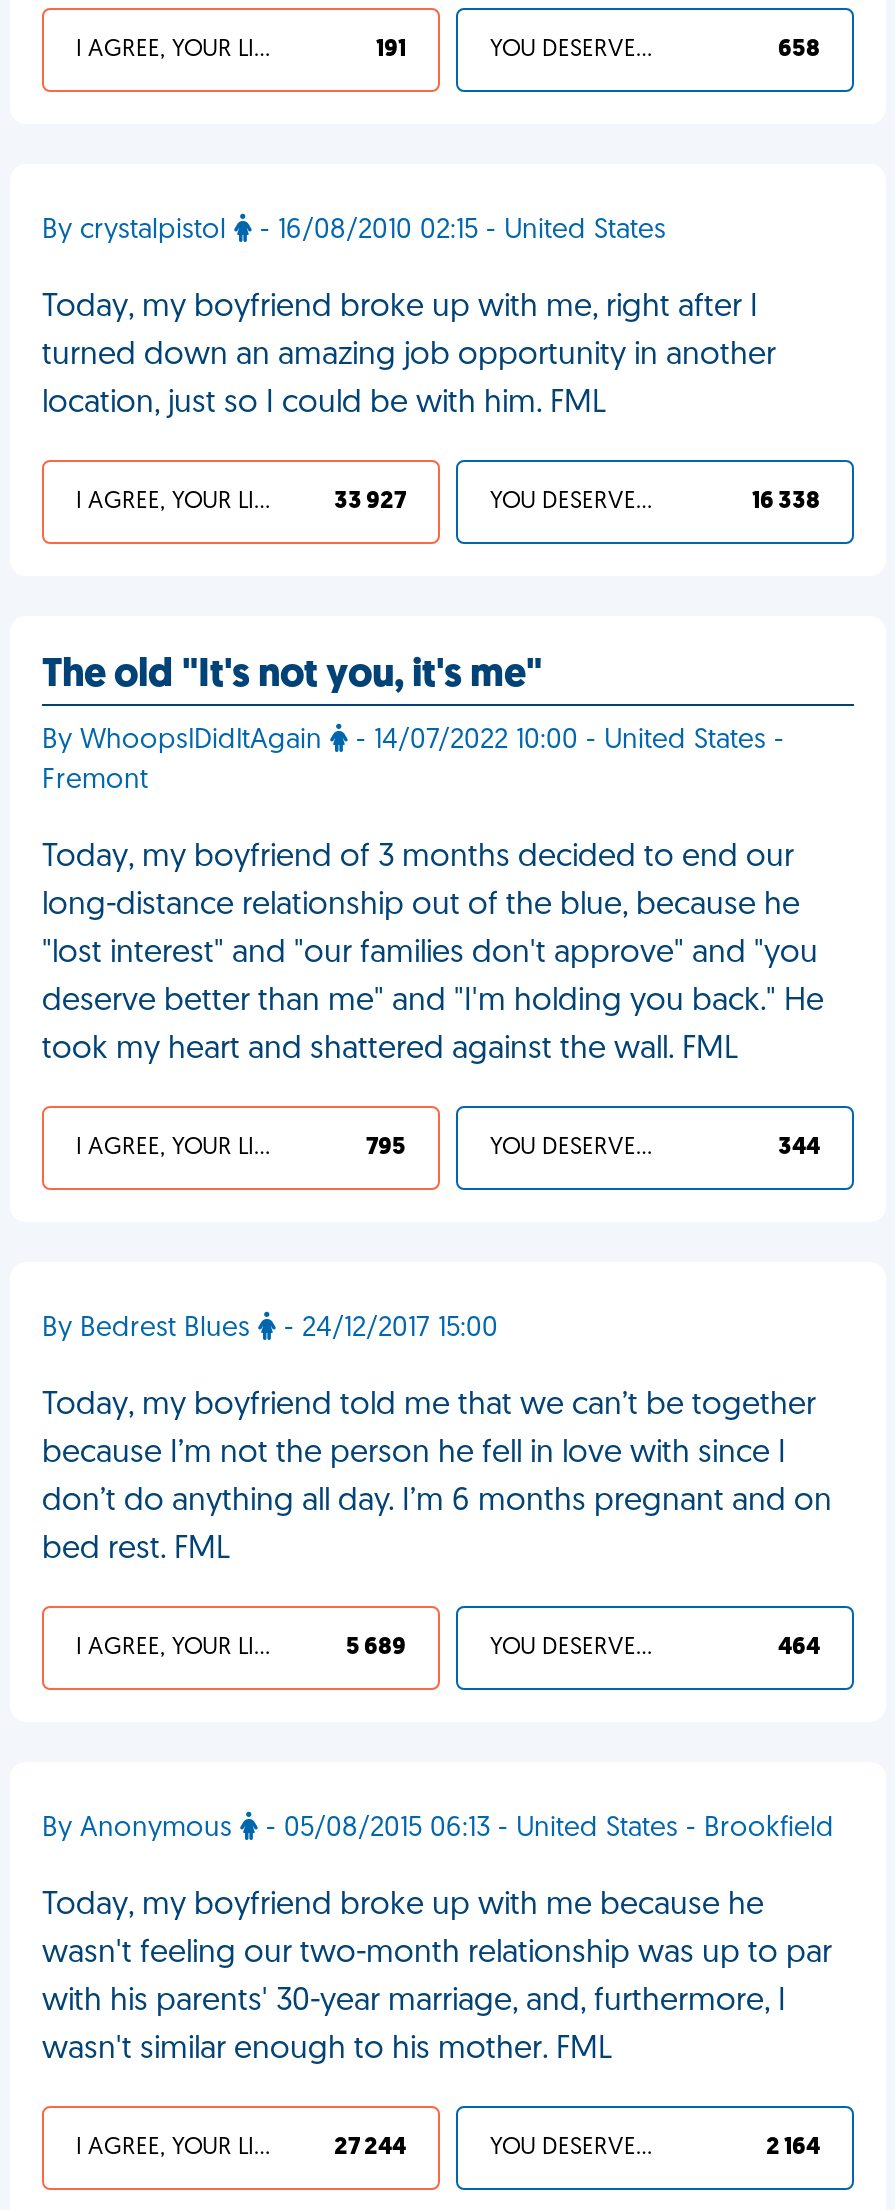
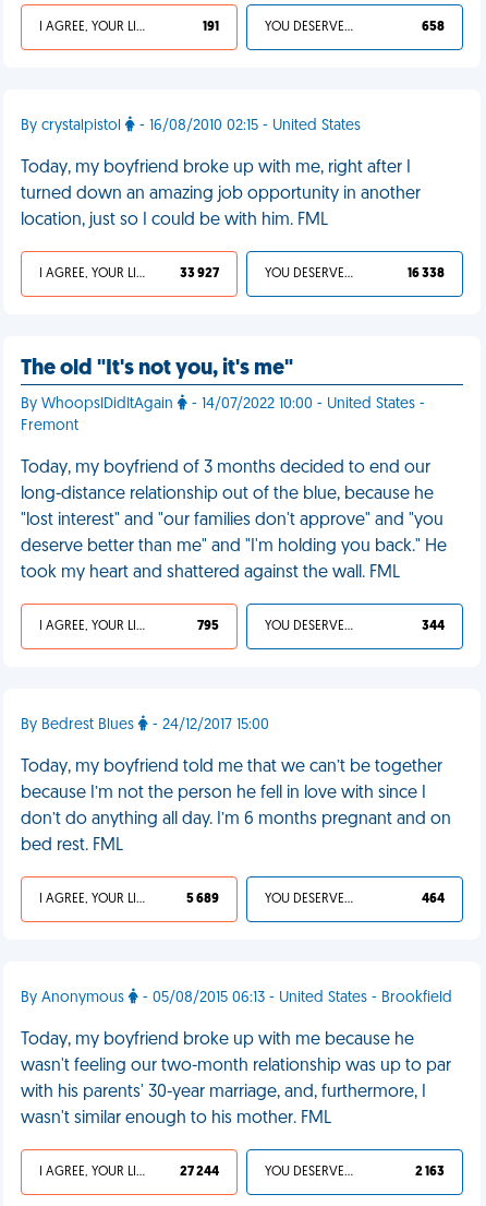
[766,2136,820,2160] 2 164 -> [415,1166,445,1179] 2 163

